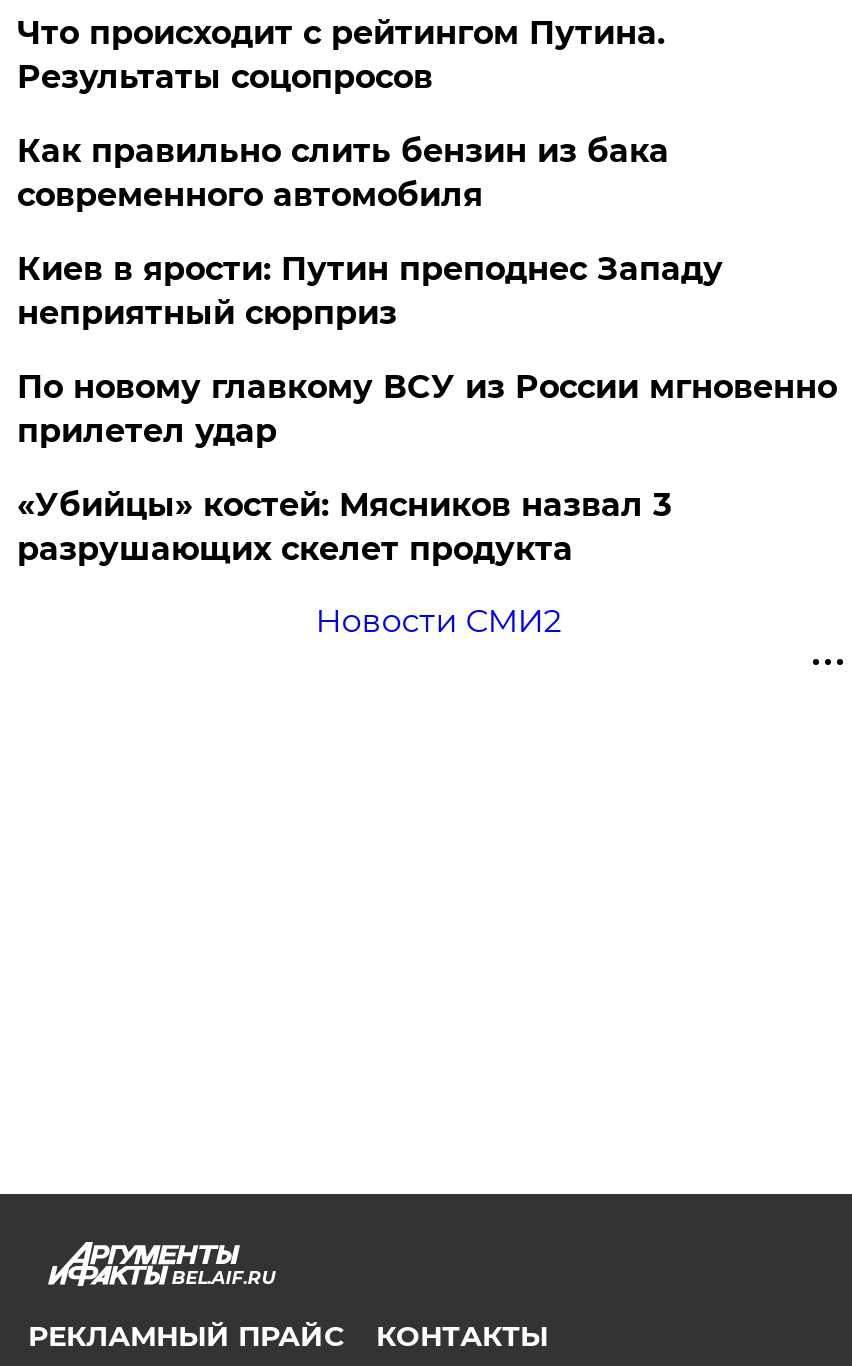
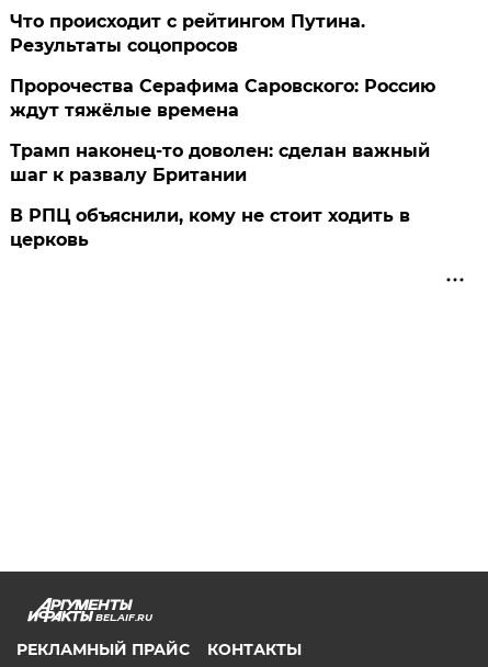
[17,132,837,640] Как правильно слить бензин из бака | современного автомобиля | Киев в ярости: Путин преподнес Западу | неприятный сюрприз | По новому главкому ВСУ из России мгновенно | прилетел удар | «Убийцы» костей: Мясников назвал 3 | разрушающих скелет продукта | Новости СМИ2 -> [10,76,436,250] Пророчества Серафима Саровского: Россию | ждут тяжёлые времена | Трамп наконец-то доволен: сделан важный | шаг к развалу Британии | В РПЦ объяснили, кому не стоит ходить в | церковь

